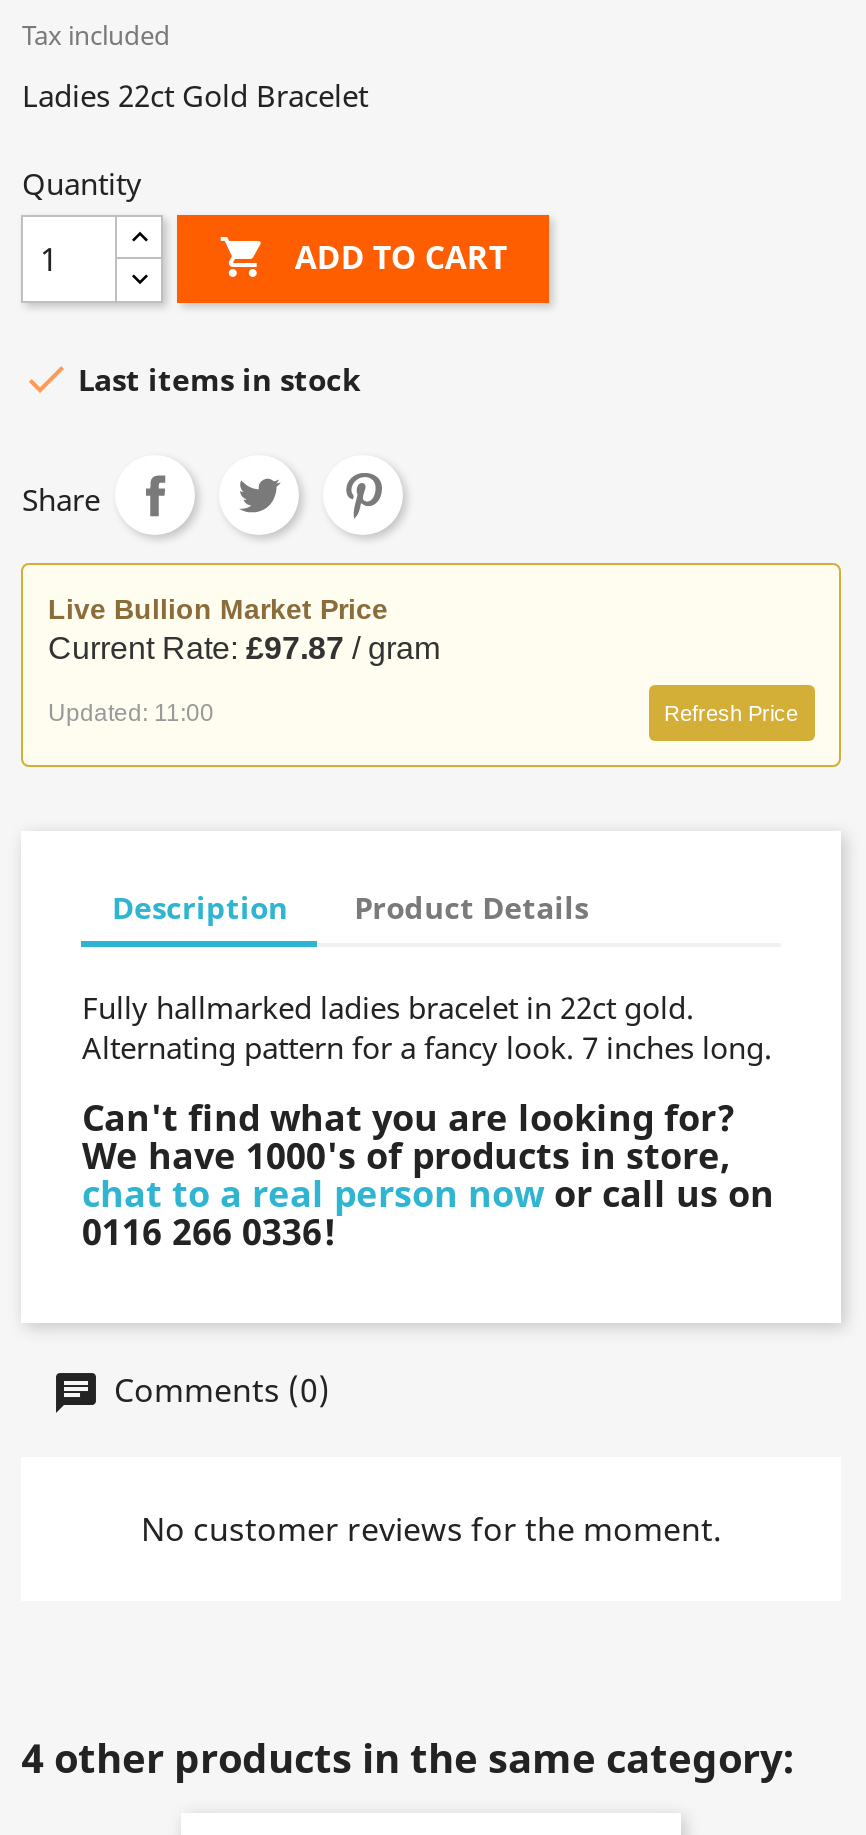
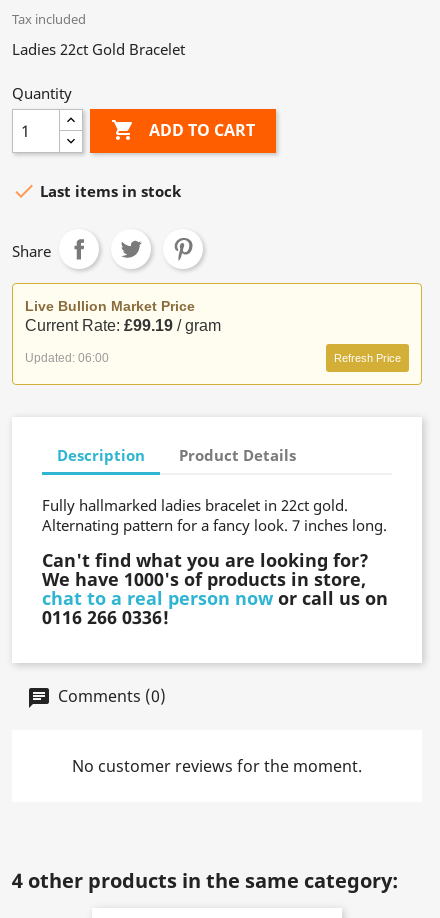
[48,631,440,665] Current Rate: £97.87 / gram -> [25,317,221,334] Current Rate: £99.19 / gram
[48,699,214,727] Updated: 11:00 -> [25,351,109,365] Updated: 06:00

